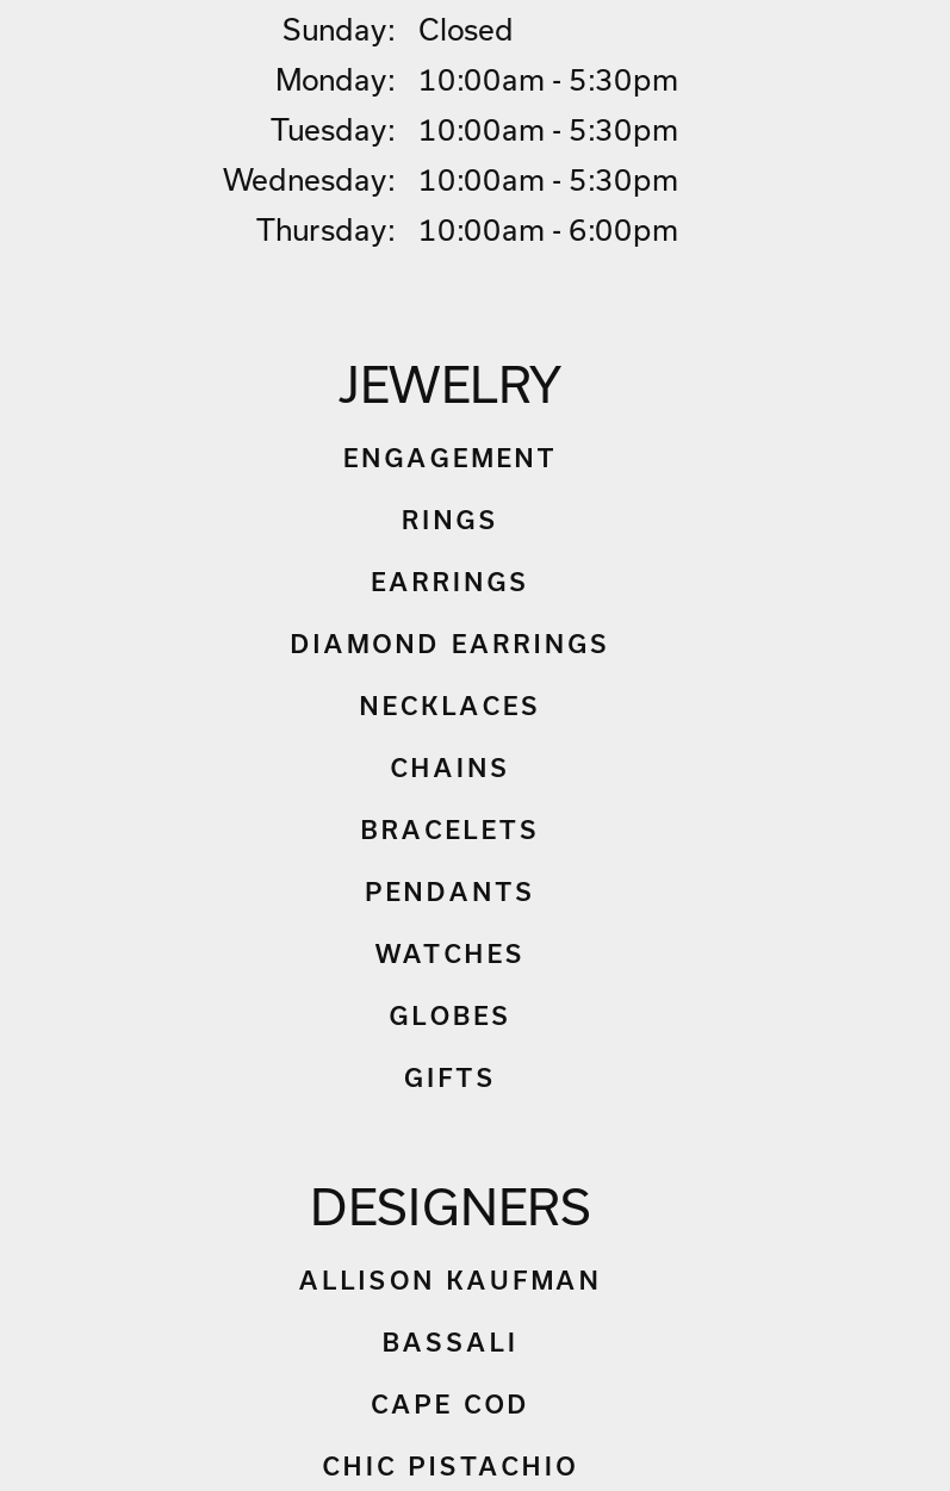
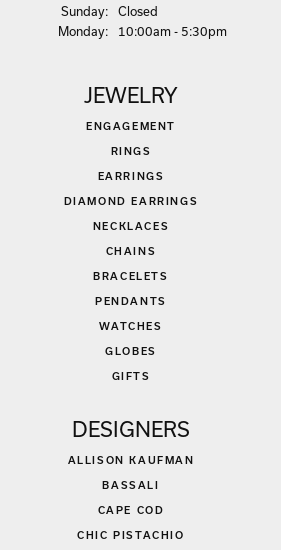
[223,112,678,245] Tuesday: | 10:00am - 5:30pm | Wednesday: | 10:00am - 5:30pm | Thu rsday: | 10:00am - 6:00pm -> none

